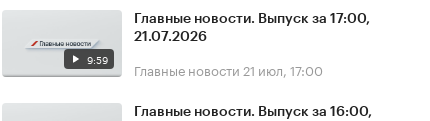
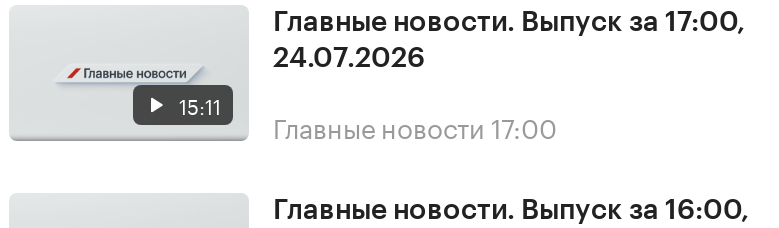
[134,30,207,44] 21.07.2026 -> [273,45,425,73] 24.07.2026
[84,51,108,67] 9:59 -> [173,89,221,121] 15:11
[134,59,323,79] Главные новости 21 июл, 17:00 -> [273,105,557,145] Главные новости 17:00

